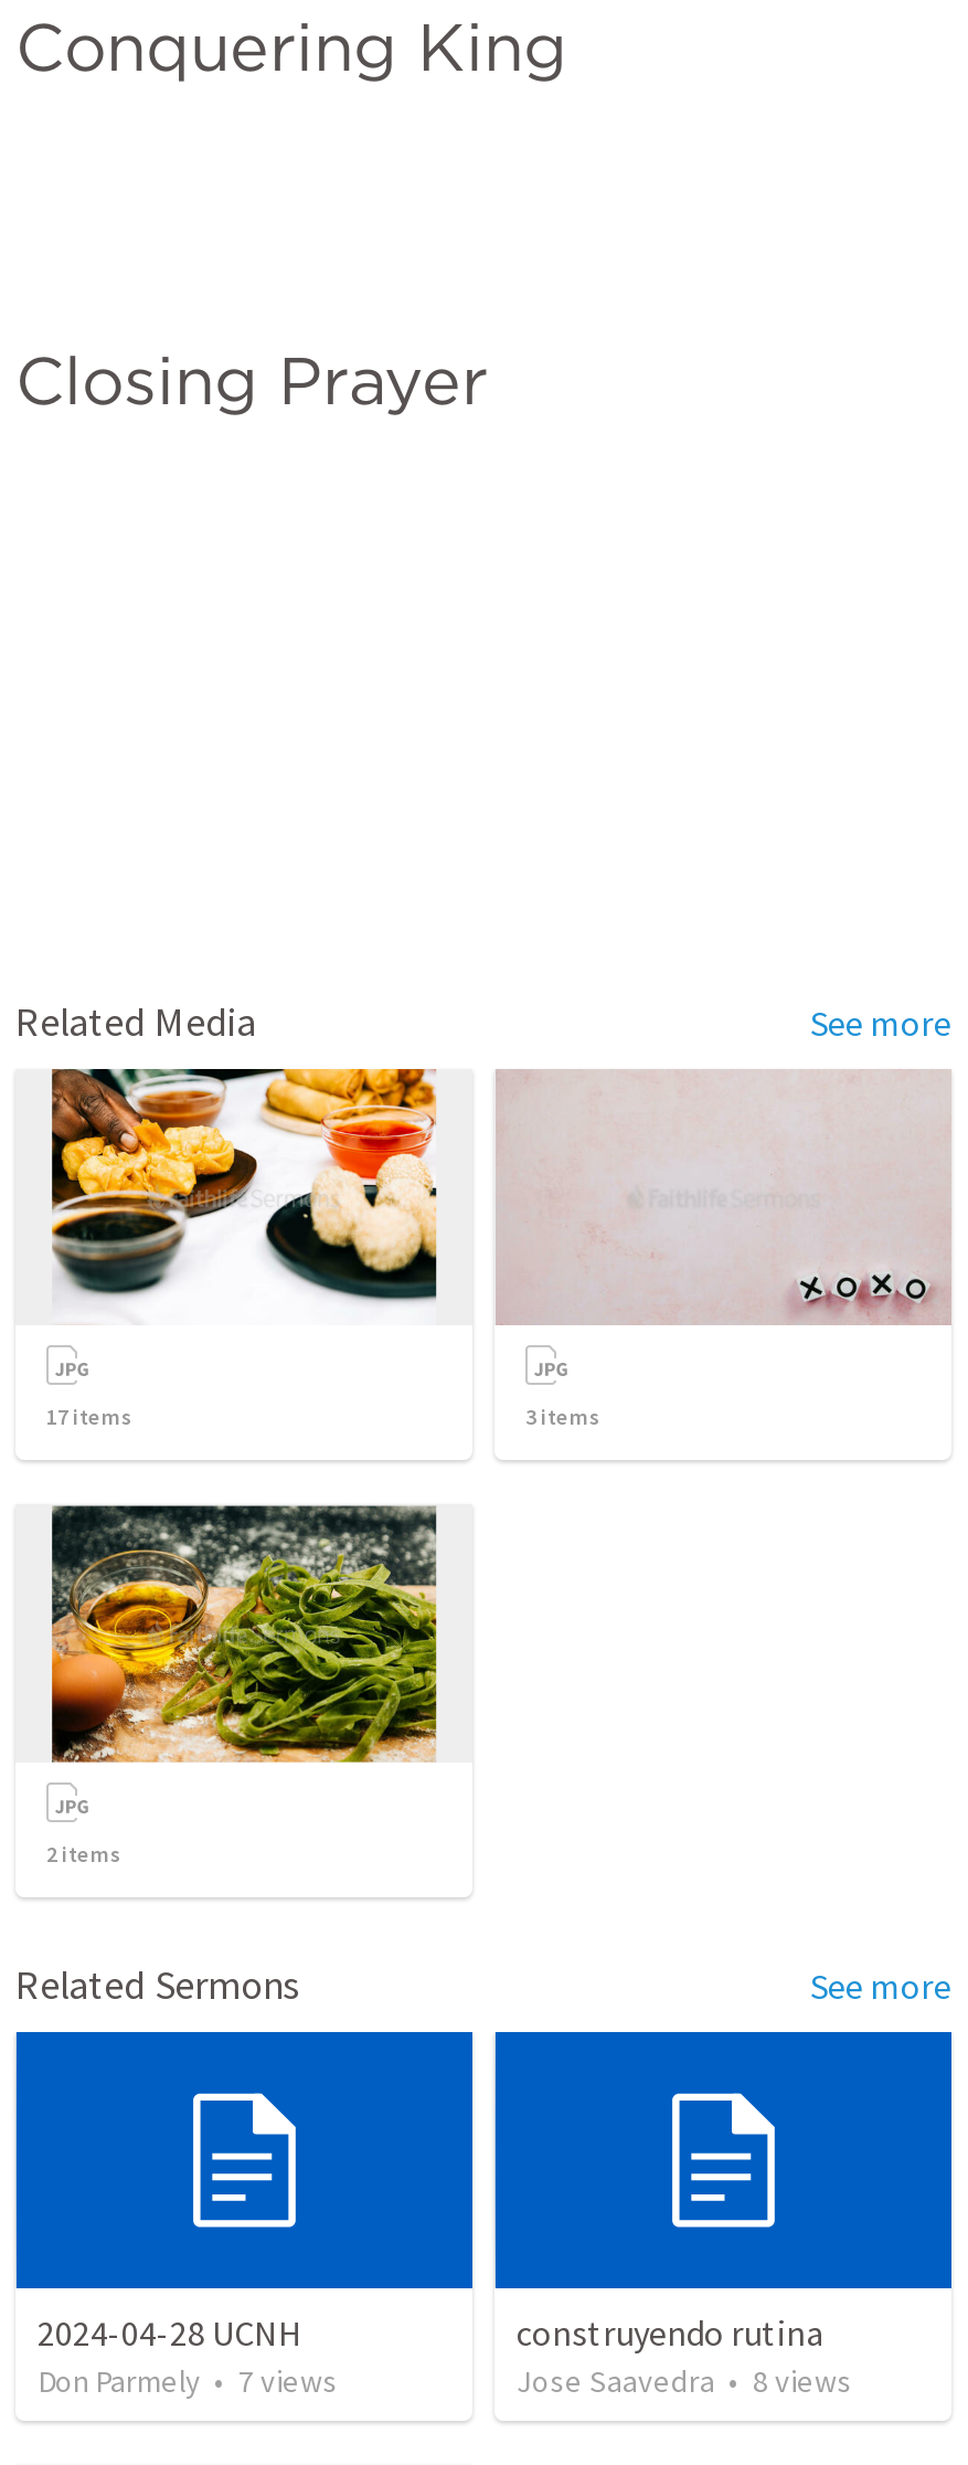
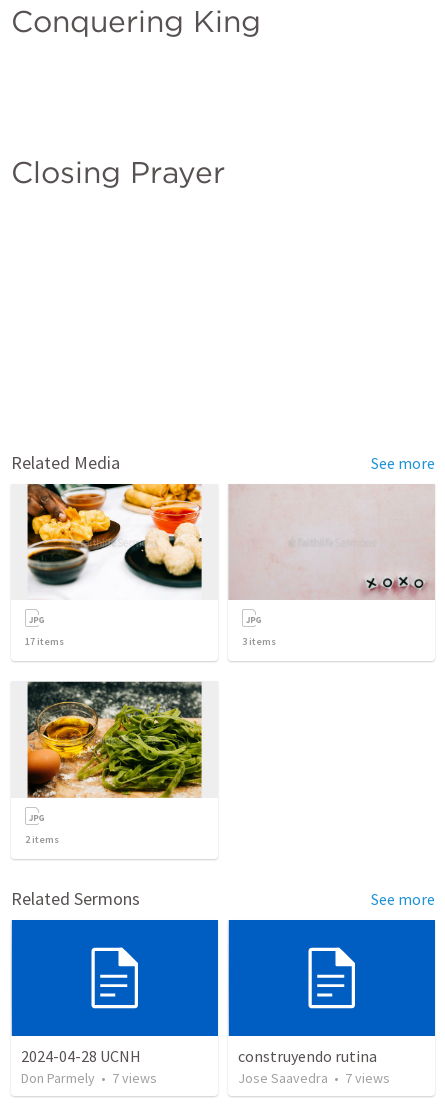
[517,2362,852,2402] Jose Saavedra • 8 views -> [238,1069,390,1087] Jose Saavedra • 7 views

